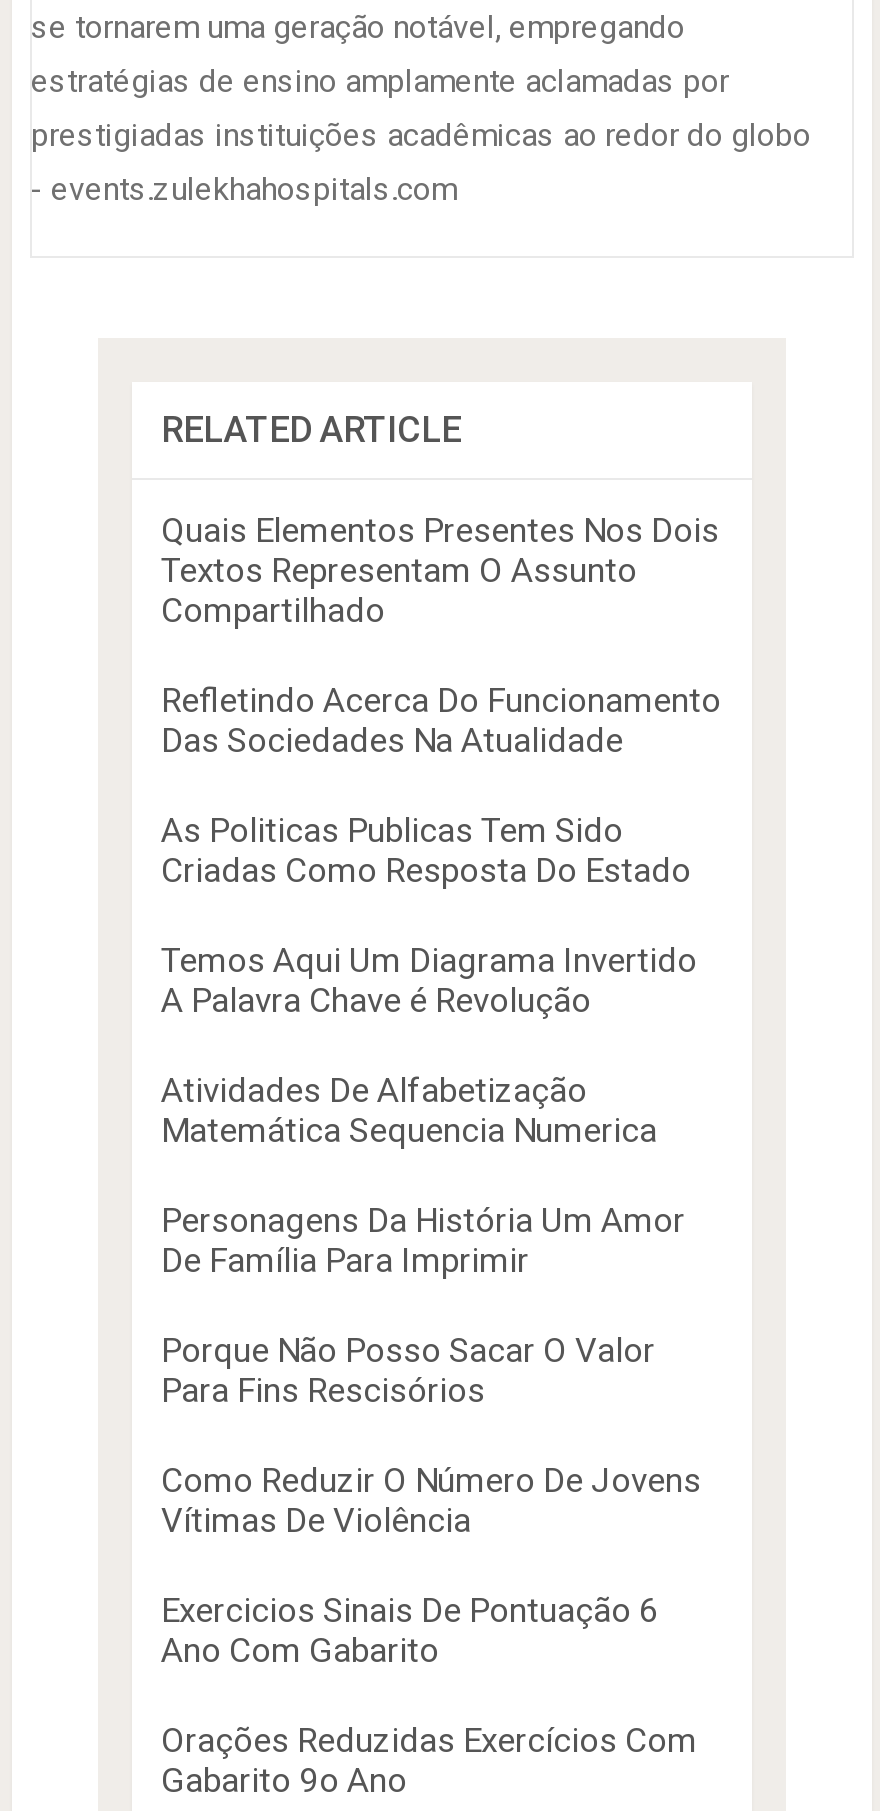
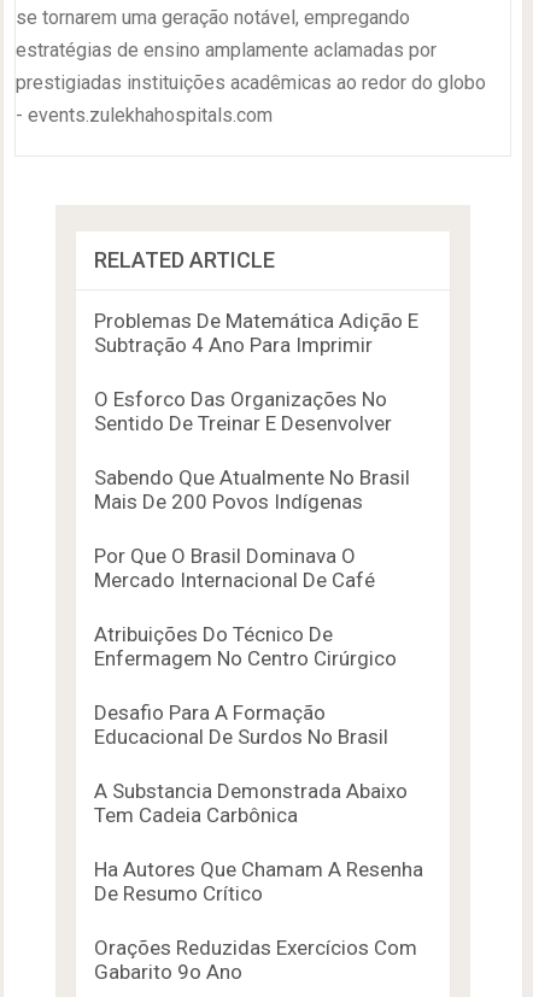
[161,510,721,1670] Quais Elementos Presentes Nos Dois | Textos Representam O Assunto | Compartilhado | Refletindo Acerca Do Funcionamento | Das Sociedades Na Atualidade | As Politicas Publicas Tem Sido | Criadas Como Resposta Do Estado | Temos Aqui Um Diagrama Invertido | A Palavra Chave é Revolução | Atividades De Alfabetização | Matemática Sequencia Numerica | Personagens Da História Um Amor | De Família Para Imprimir | Porque Não Posso Sacar O Valor | Para Fins Rescisórios | Como Reduzir O Número De Jovens | Vítimas De Violência | Exercicios Sinais De Pontuação 6 | Ano Com Gabarito -> [93,309,423,906] Problemas De Matemática Adição E | Subtração 4 Ano Para Imprimir | O Esforco Das Organizações No | Sentido De Treinar E Desenvolver | Sabendo Que Atualmente No Brasil | Mais De 200 Povos Indígenas | Por Que O Brasil Dominava O | Mercado Internacional De Café | Atribuições Do Técnico De | Enfermagem No Centro Cirúrgico | Desafio Para A Formação | Educacional De Surdos No Brasil | A Substancia Demonstrada Abaixo | Tem Cadeia Carbônica | Ha Autores Que Chamam A Resenha | De Resumo Crítico

